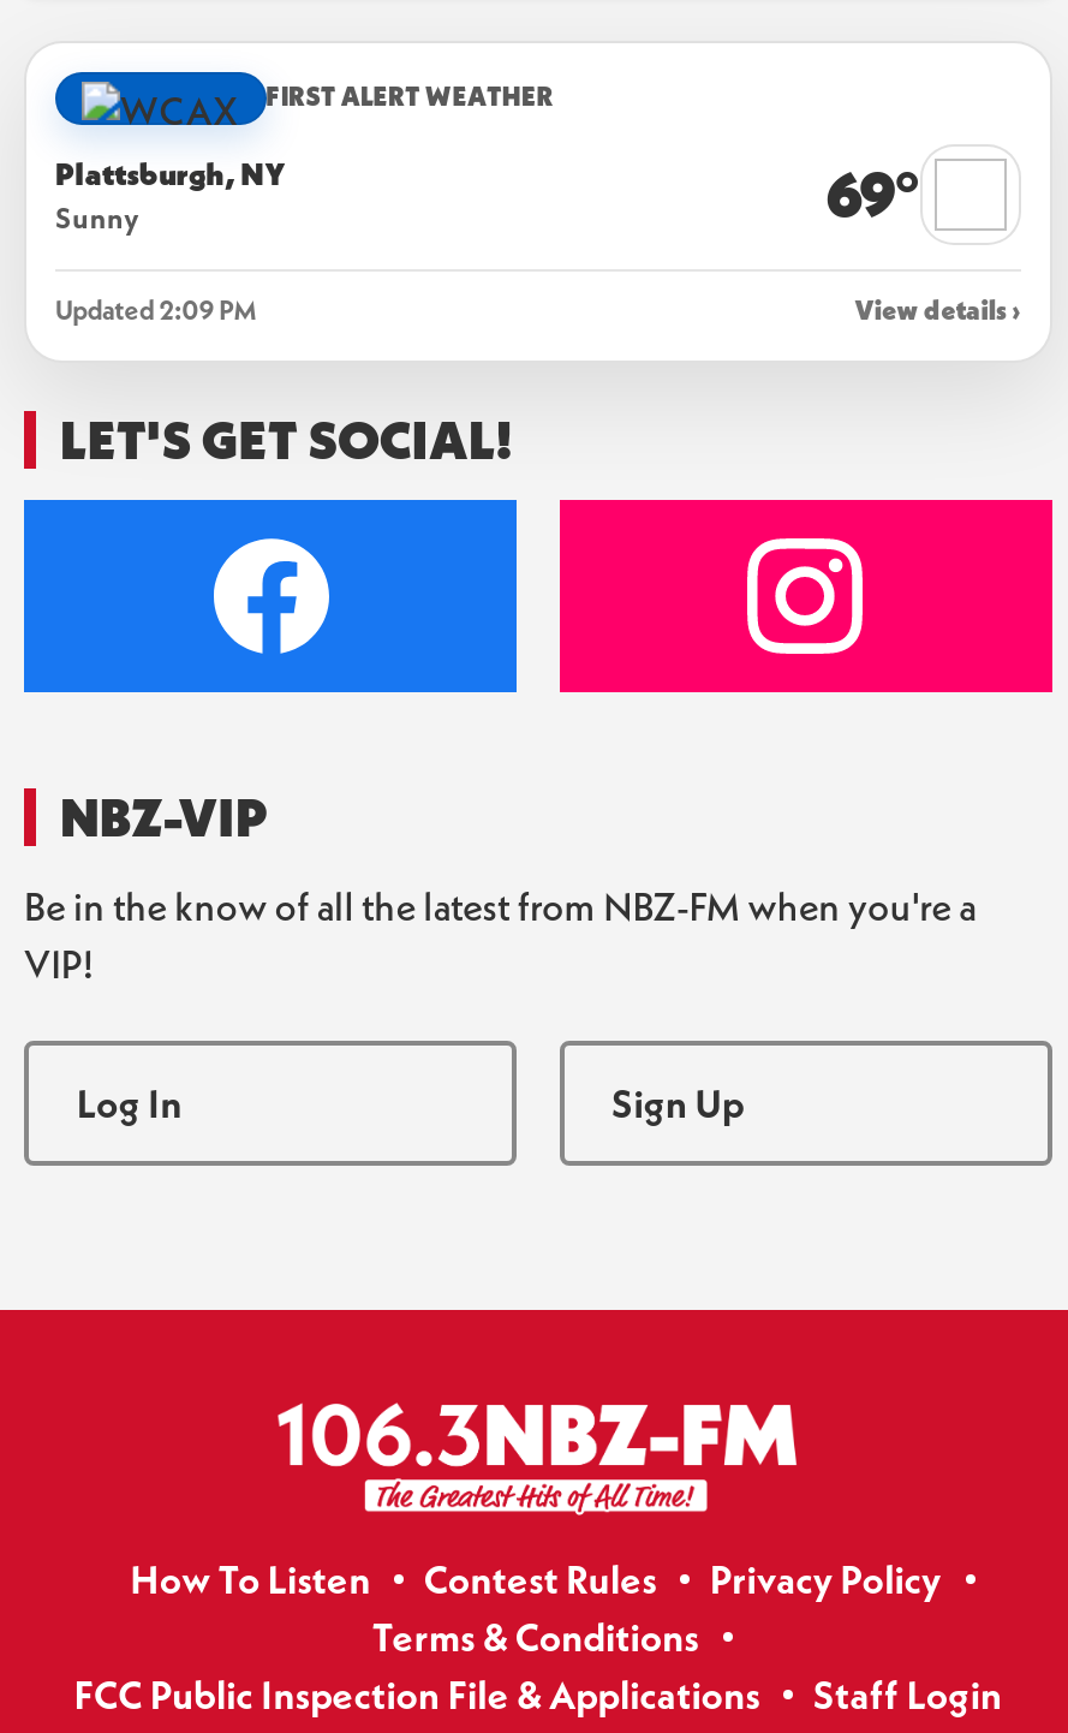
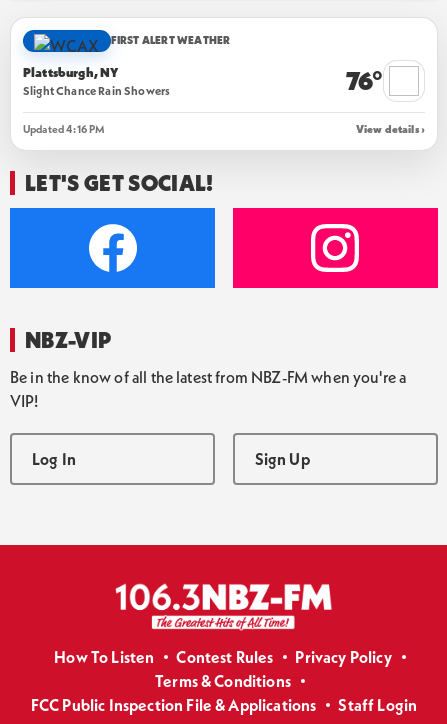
[55,153,920,235] Sunny | 69° -> [23,64,383,98] Slight Chance Rain Showers | 76°
[55,293,258,326] Updated 2:09 PM -> [23,122,105,136] Updated 4:16 PM

